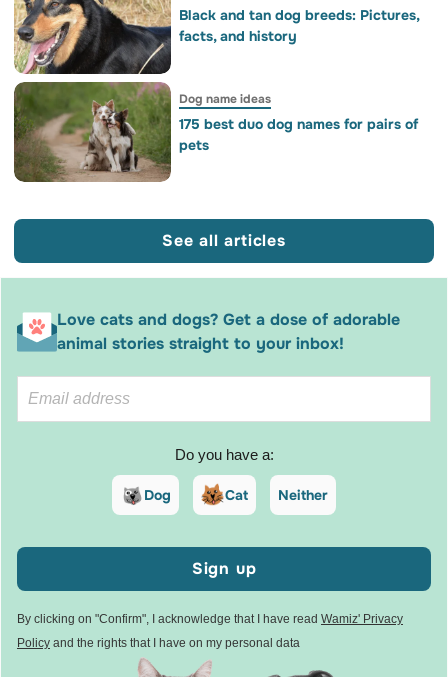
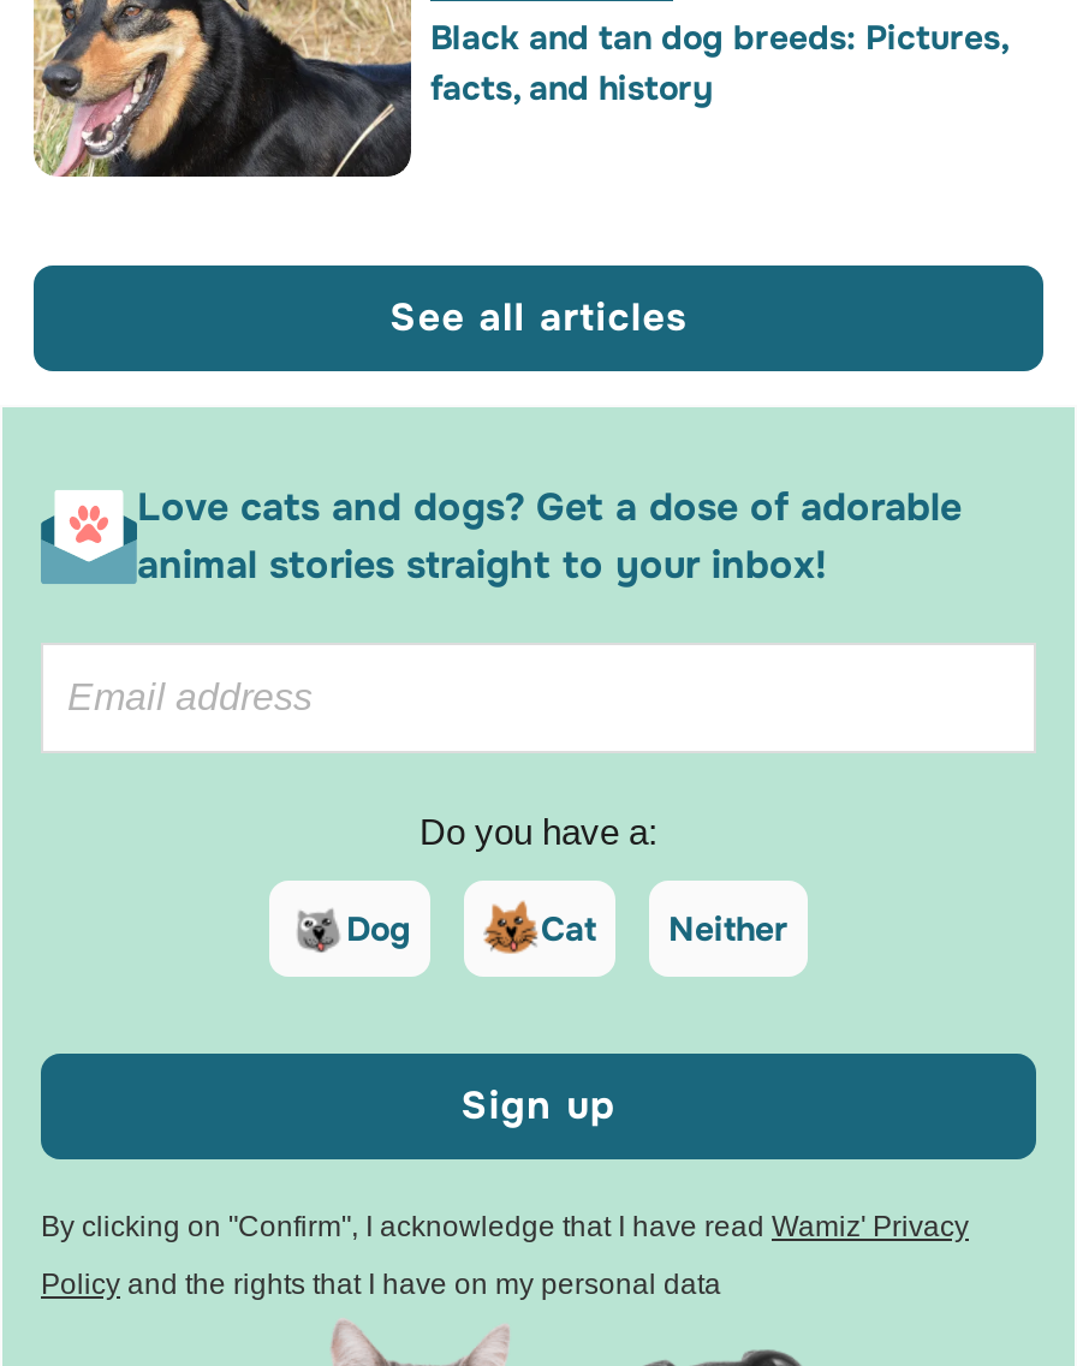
[13,73,418,182] [image] | Dog name ideas | 175 best duo dog names for pairs of | pets -> none

